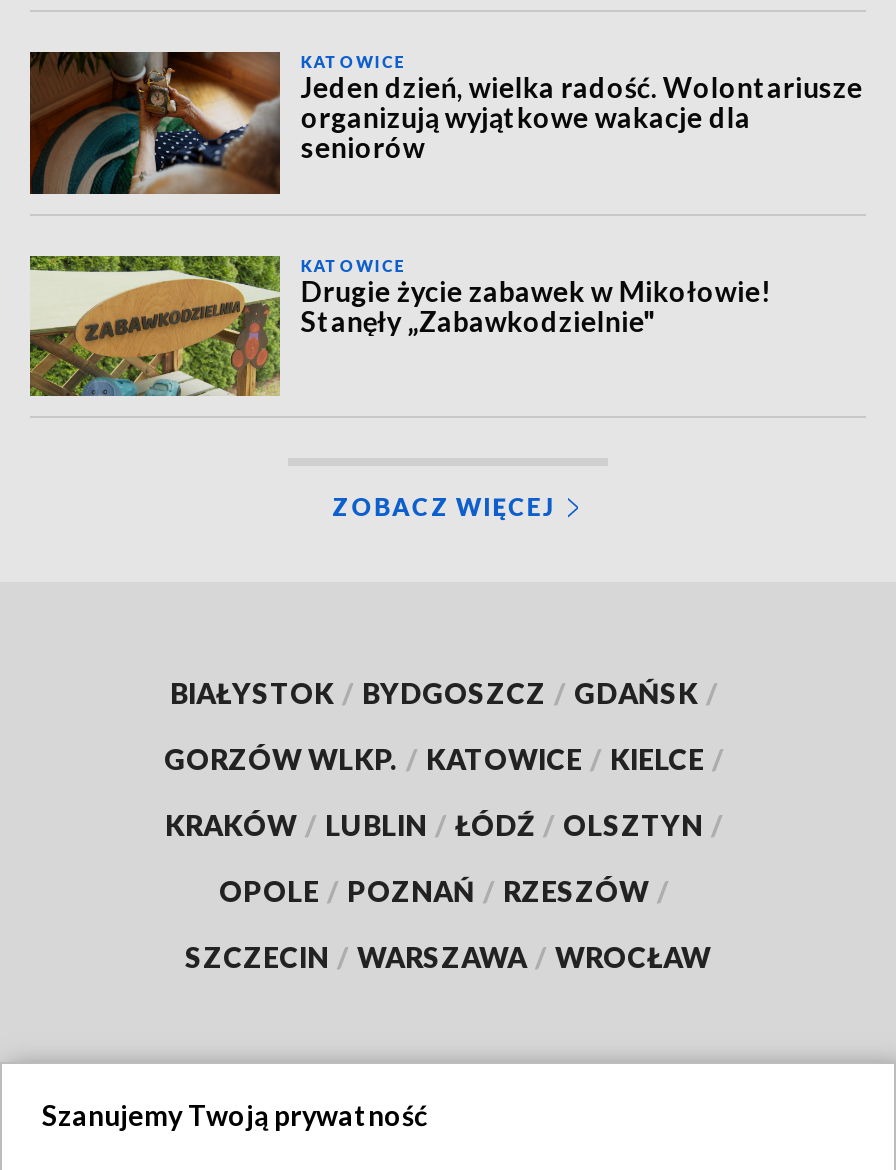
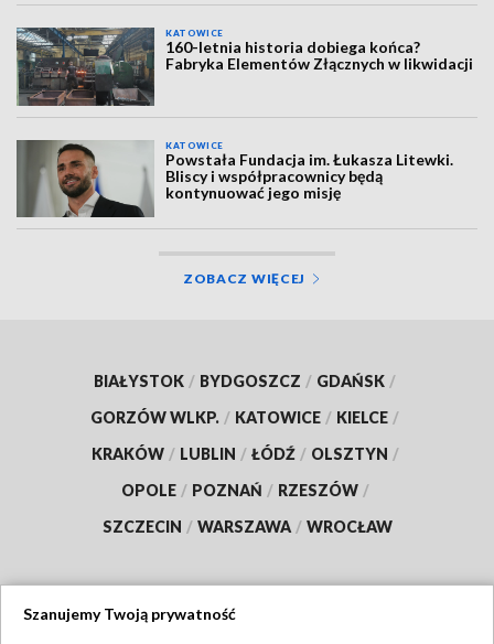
[28,50,863,196] [image] | Jeden dzień, wielka radość. Wolontariusze | organizują wyjątkowe wakacje dla | seniorów -> [15,26,473,107] [image] | 160-letnia historia dobiega końca? | Fabryka Elementów Złącznych w likwidacji
[30,254,771,398] [image] | Drugie życie zabawek w Mikołowie! | Stanęły „Zabawkodzielnie" -> [15,140,454,218] [image] | Powstała Fundacja im. Łukasza Litewki. | Bliscy i współpracownicy będą | kontynuować jego misję

